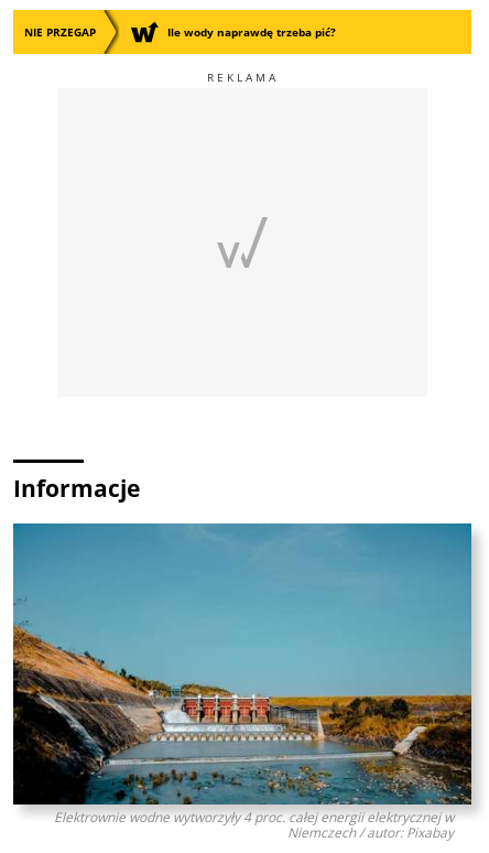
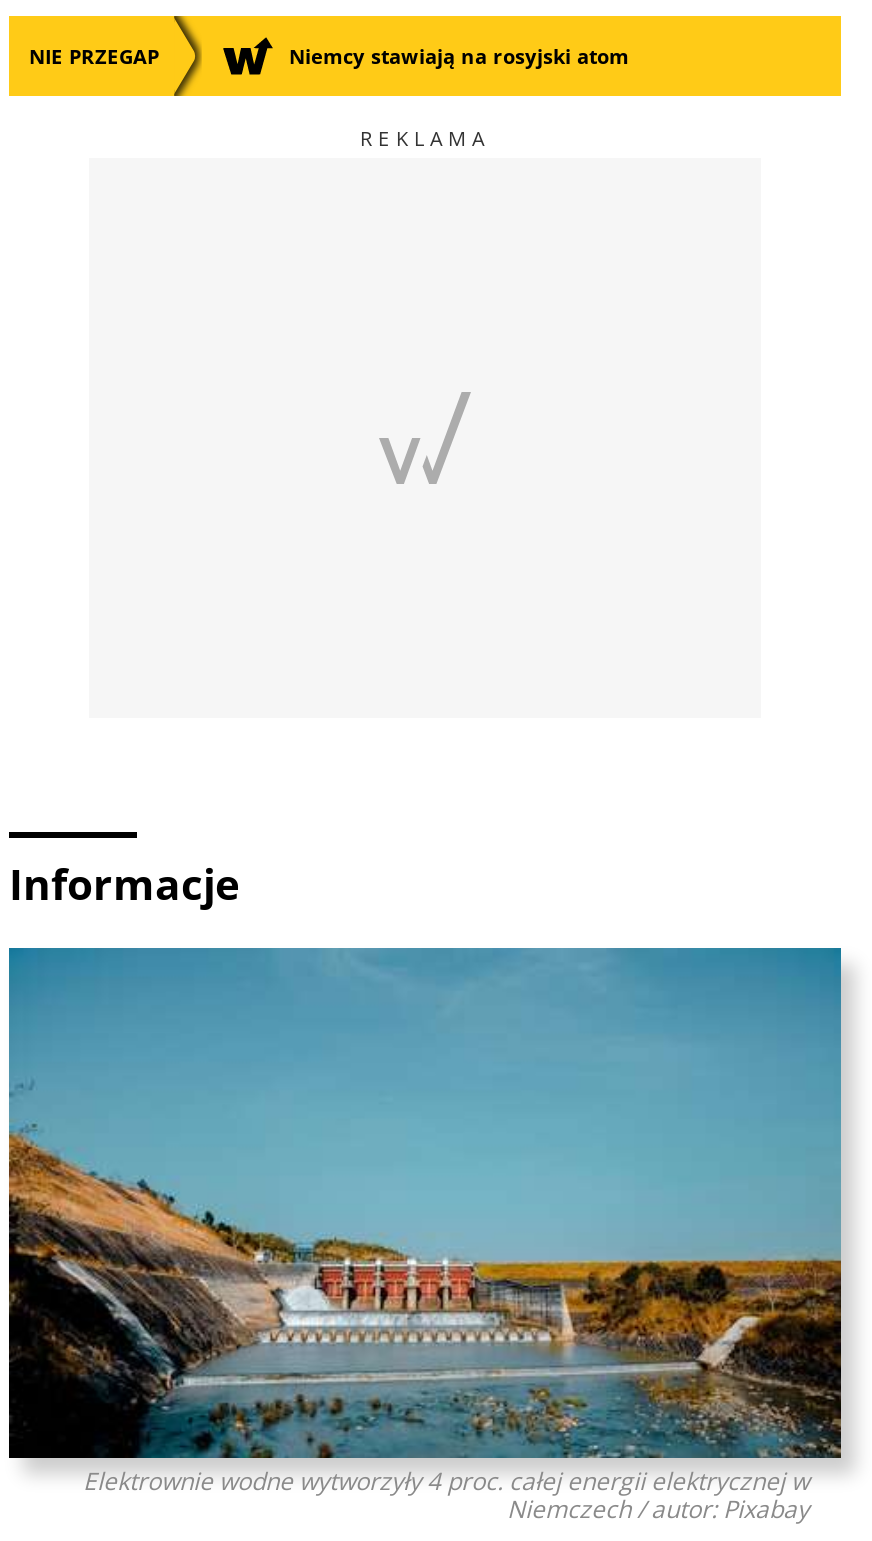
[167,24,336,40] Ile wody naprawdę trzeba pić? -> [289,42,629,70] Niemcy stawiają na rosyjski atom

